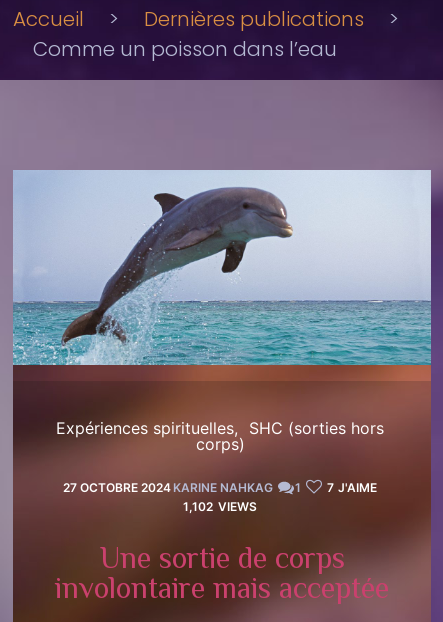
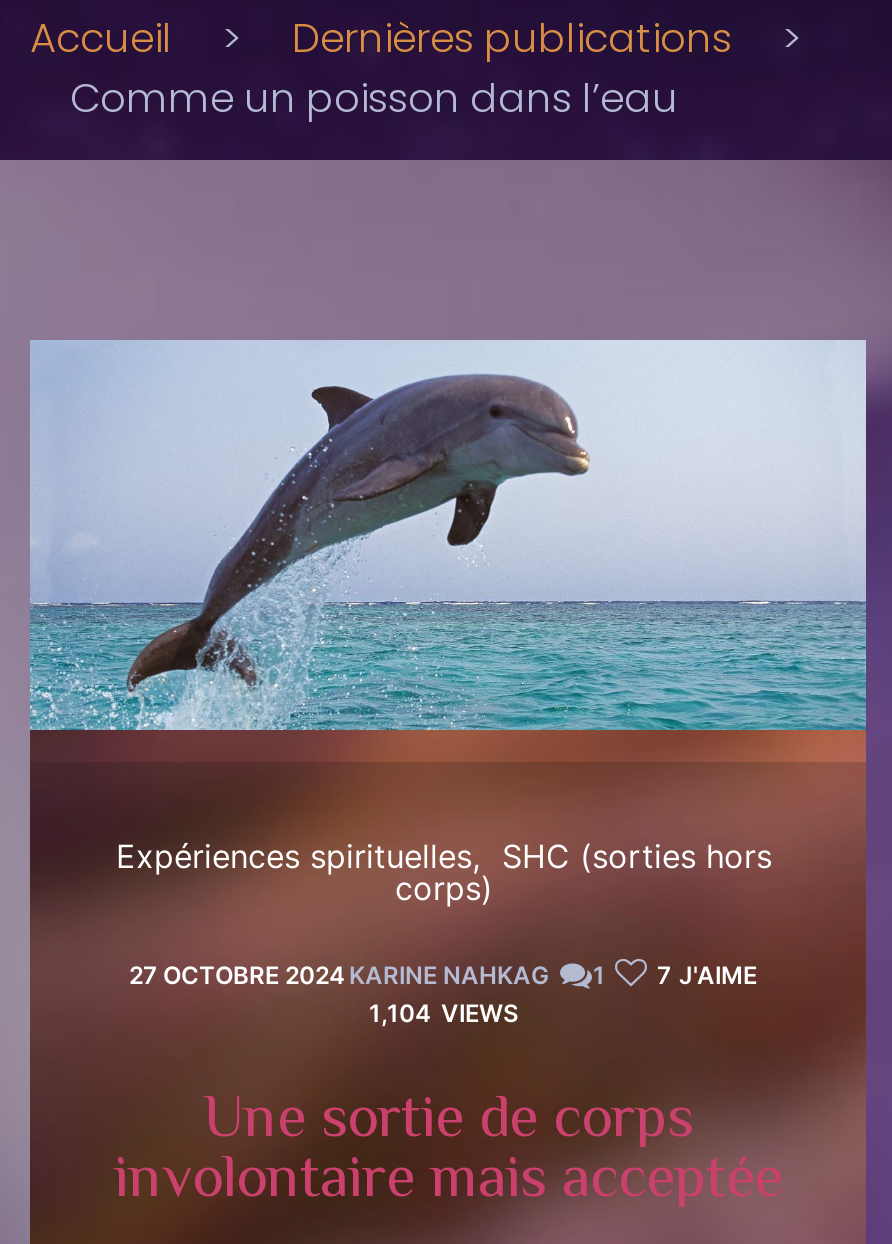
[183,499,257,514] 1,102 VIEWS -> [369,998,519,1028] 1,104 VIEWS

